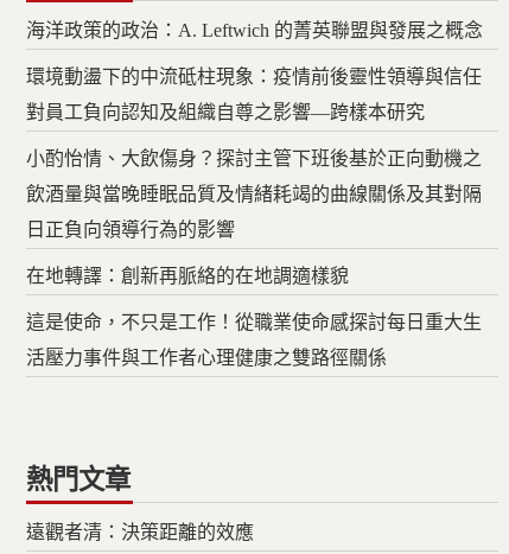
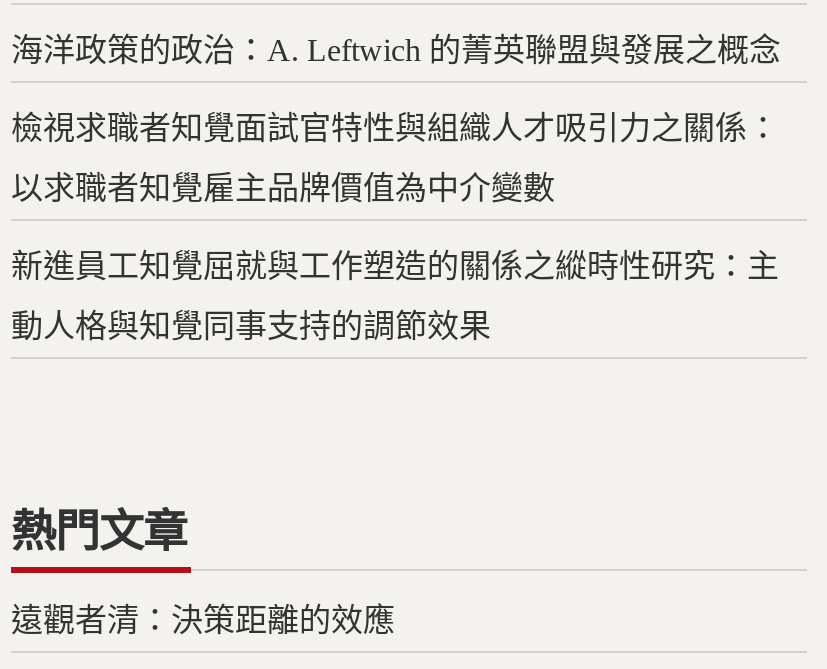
[26,66,482,367] 環境動盪下的中流砥柱現象：疫情前後靈性領導與信任 | 對員工負向認知及組織自尊之影響—跨樣本研究 | 小酌怡情、大飲傷身？探討主管下班後基於正向動機之 | 飲酒量與當晚睡眠品質及情緒耗竭的曲線關係及其對隔 | 日正負向領導行為的影響 | 在地轉譯：創新再脈絡的在地調適樣貌 | 這是使命，不只是工作！從職業使命感探討每日重大生 | 活壓力事件與工作者心理健康之雙路徑關係 -> [11,110,779,342] 檢視求職者知覺面試官特性與組織人才吸引力之關係： | 以求職者知覺雇主品牌價值為中介變數 | 新進員工知覺屈就與工作塑造的關係之縱時性研究：主 | 動人格與知覺同事支持的調節效果

